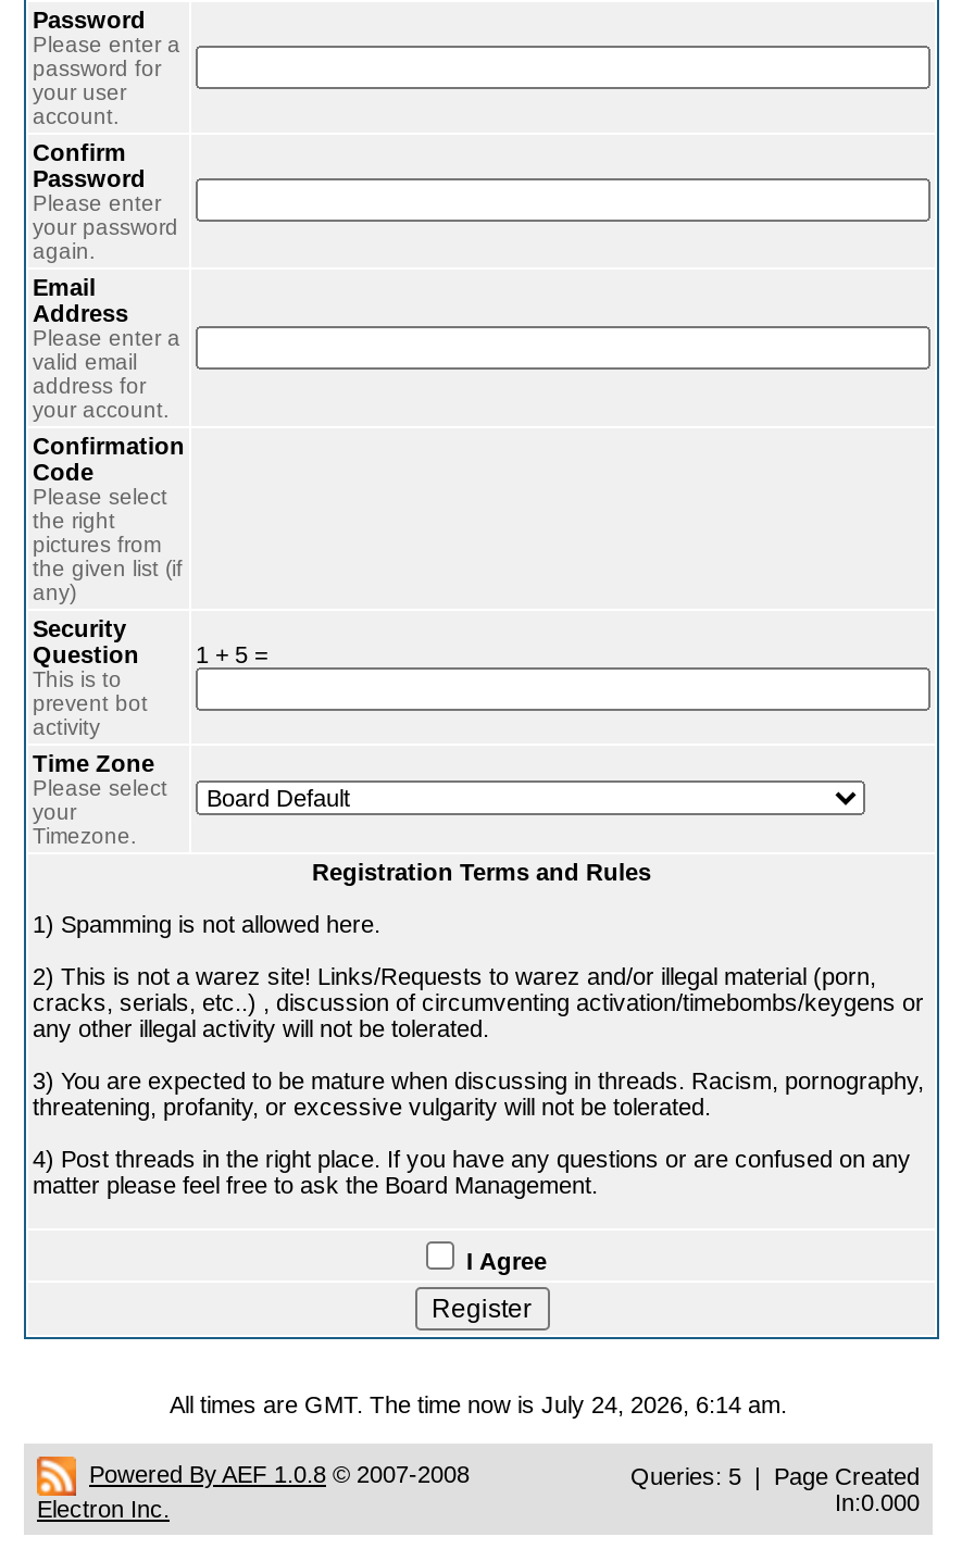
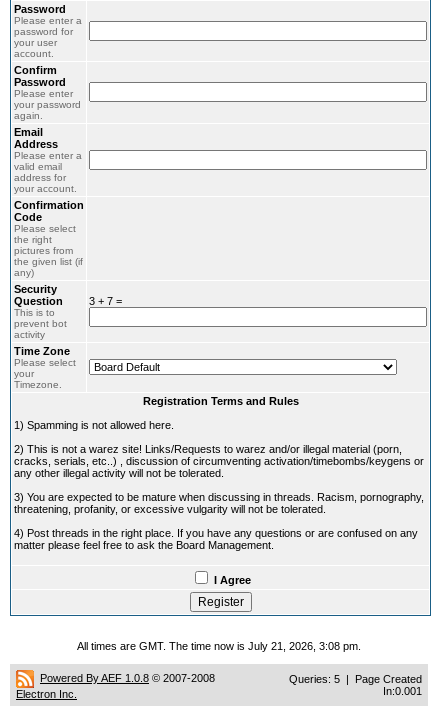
[196,641,267,667] 1 + 5 = -> [89,295,122,307] 3 + 7 =
[170,1391,787,1417] All times are GMT. The time now is July 24, 2026, 6:14 am. -> [77,640,361,652] All times are GMT. The time now is July 21, 2026, 3:08 pm.
[835,1489,920,1515] In:0.000 -> [383,685,422,697] In:0.001

